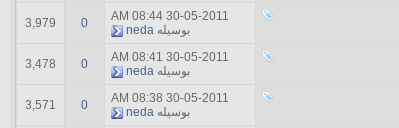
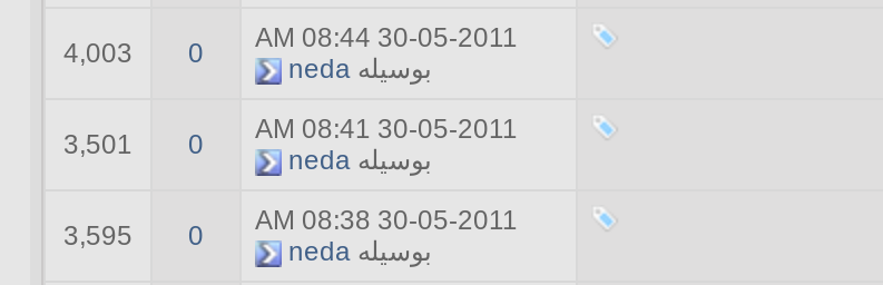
[25,16,88,30] 3,979 0 -> [63,37,204,68] 4,003 0
[25,57,88,71] 3,478 0 -> [63,128,204,160] 3,501 0
[25,98,88,112] 3,571 0 -> [63,220,204,251] 3,595 0

